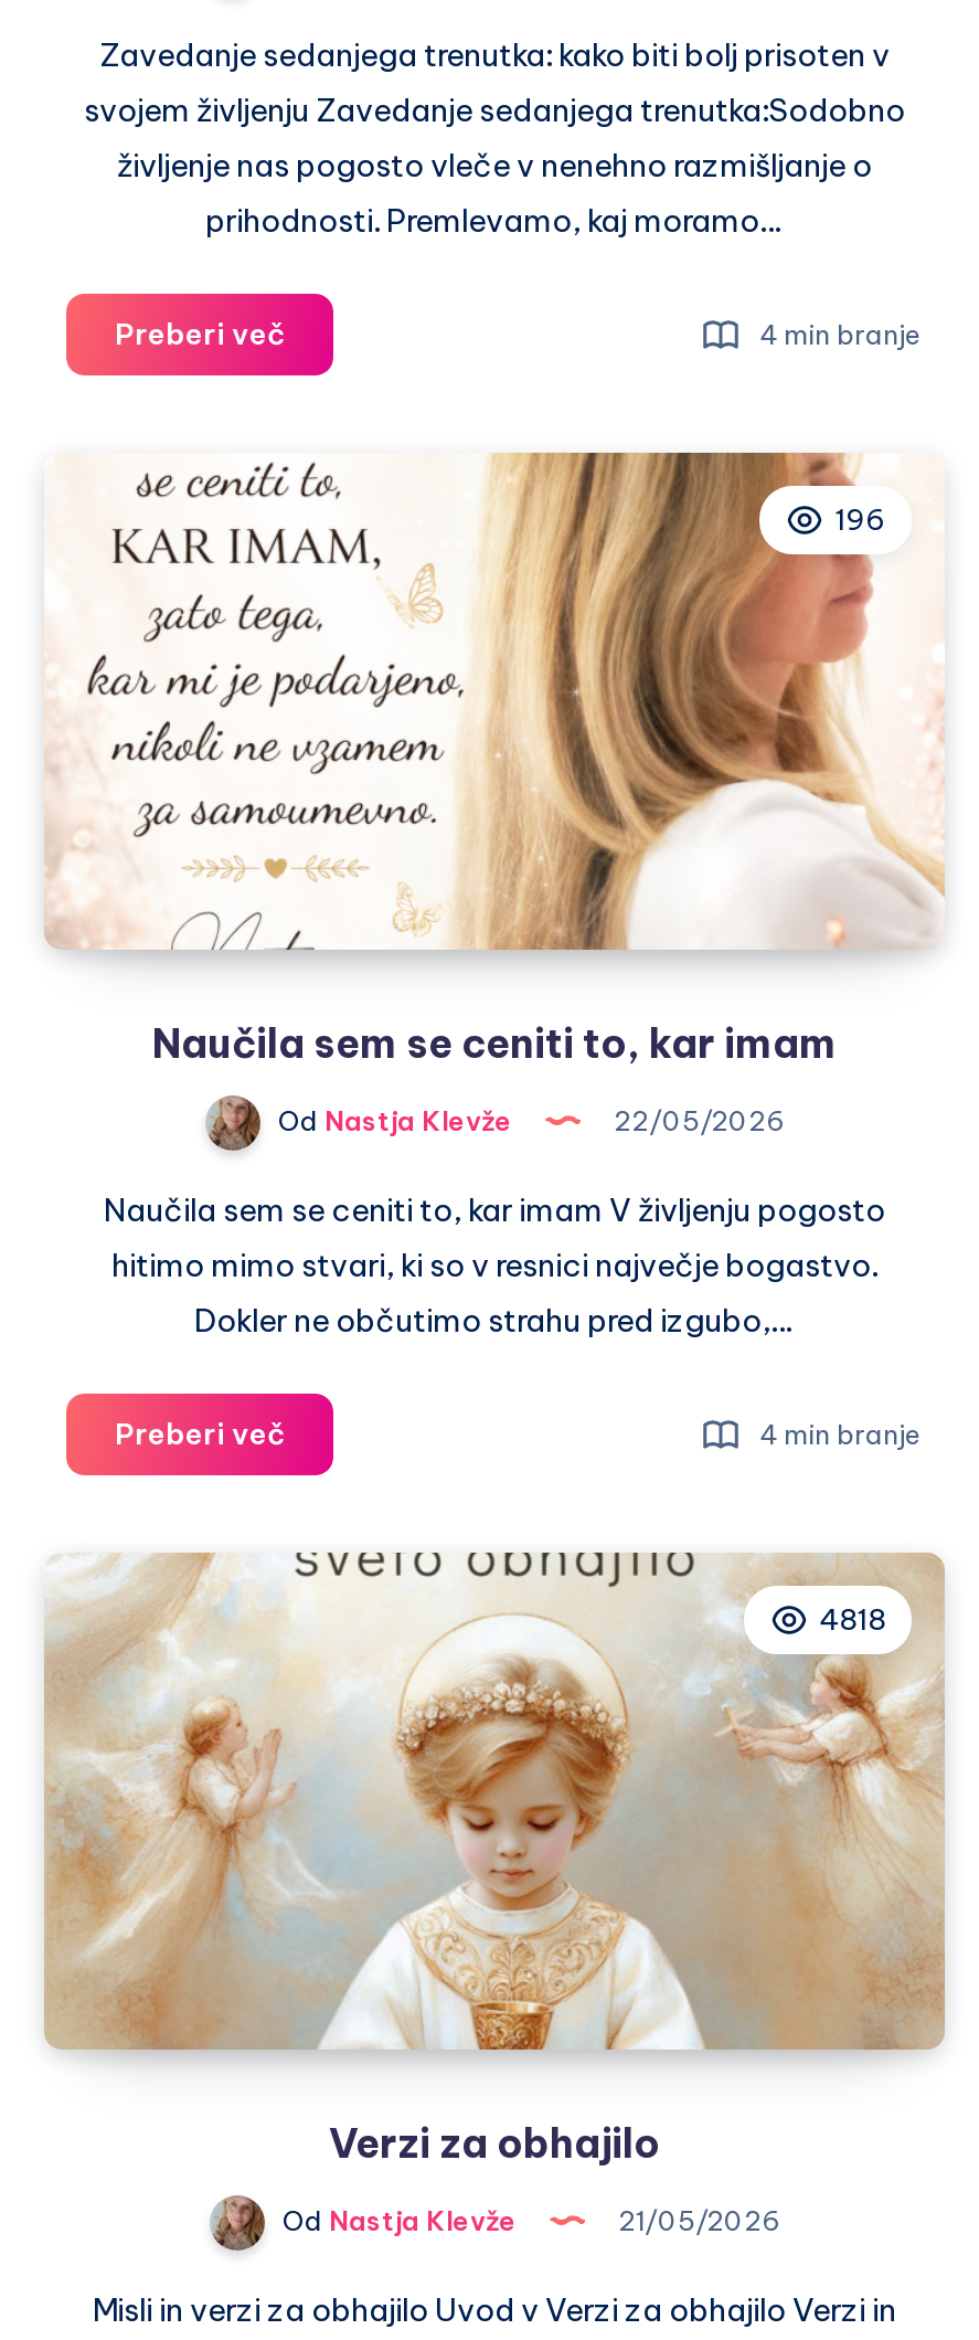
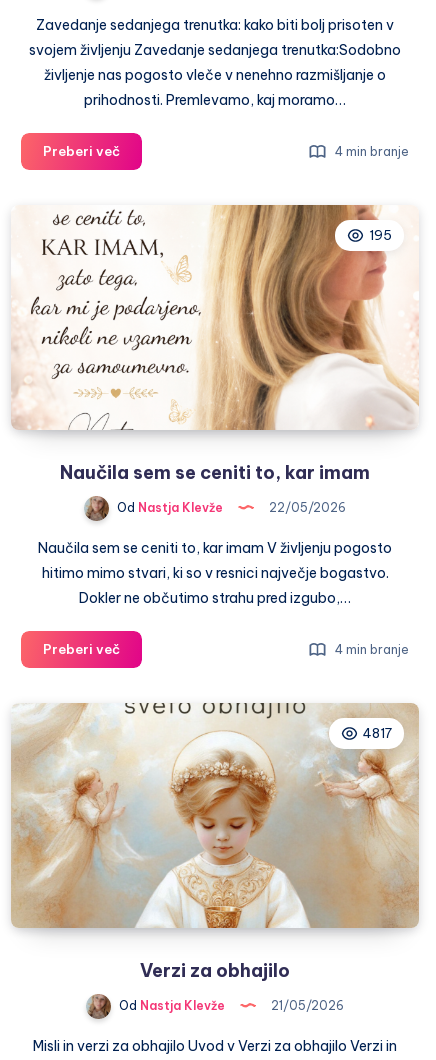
[828,502,885,537] 196 -> [366,227,392,243] 195
[812,1602,885,1637] 4818 -> [360,725,392,741] 4817

